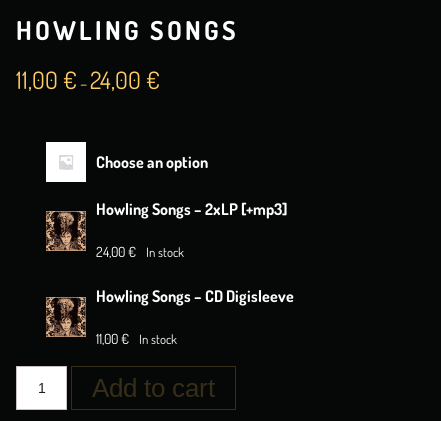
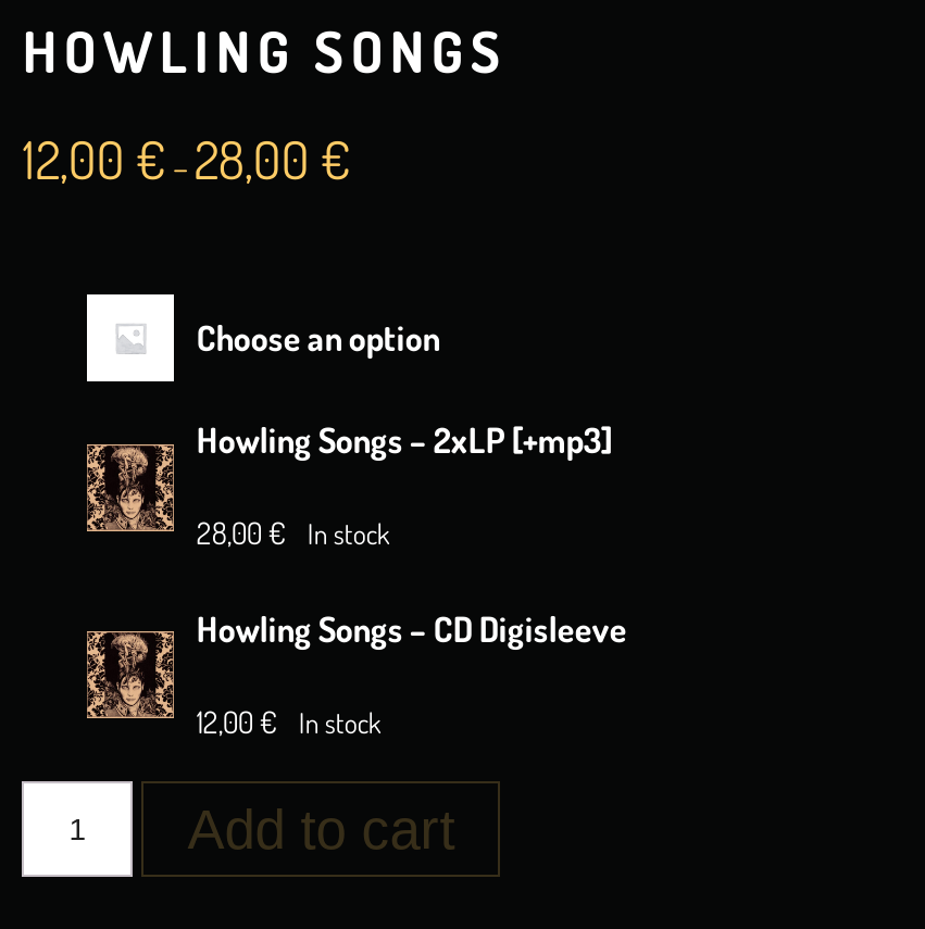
[16,64,160,95] 11,00 € – 24,00 € -> [23,126,351,193] 12,00 € – 28,00 €
[96,243,184,260] 24,00 € In stock -> [197,514,390,551] 28,00 € In stock
[96,330,177,347] 11,00 € In stock -> [197,702,381,739] 12,00 € In stock

